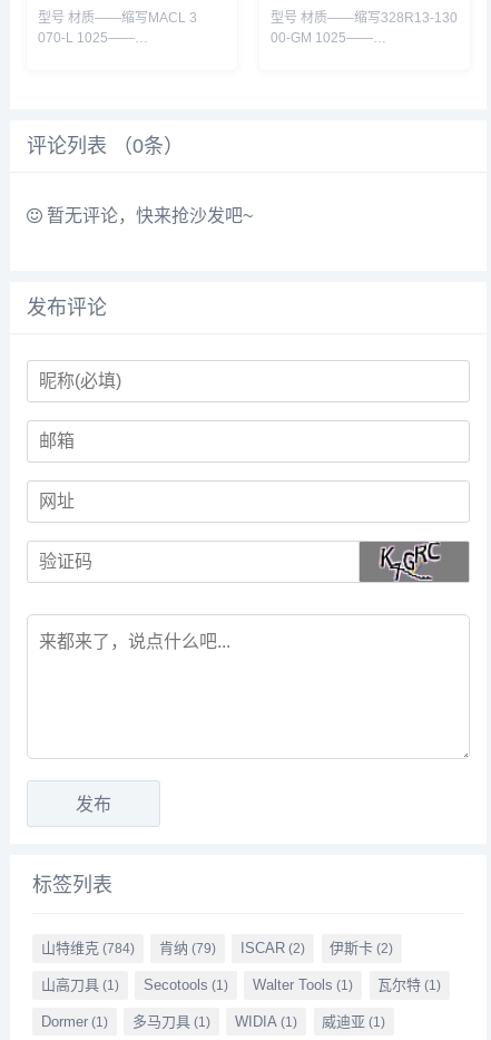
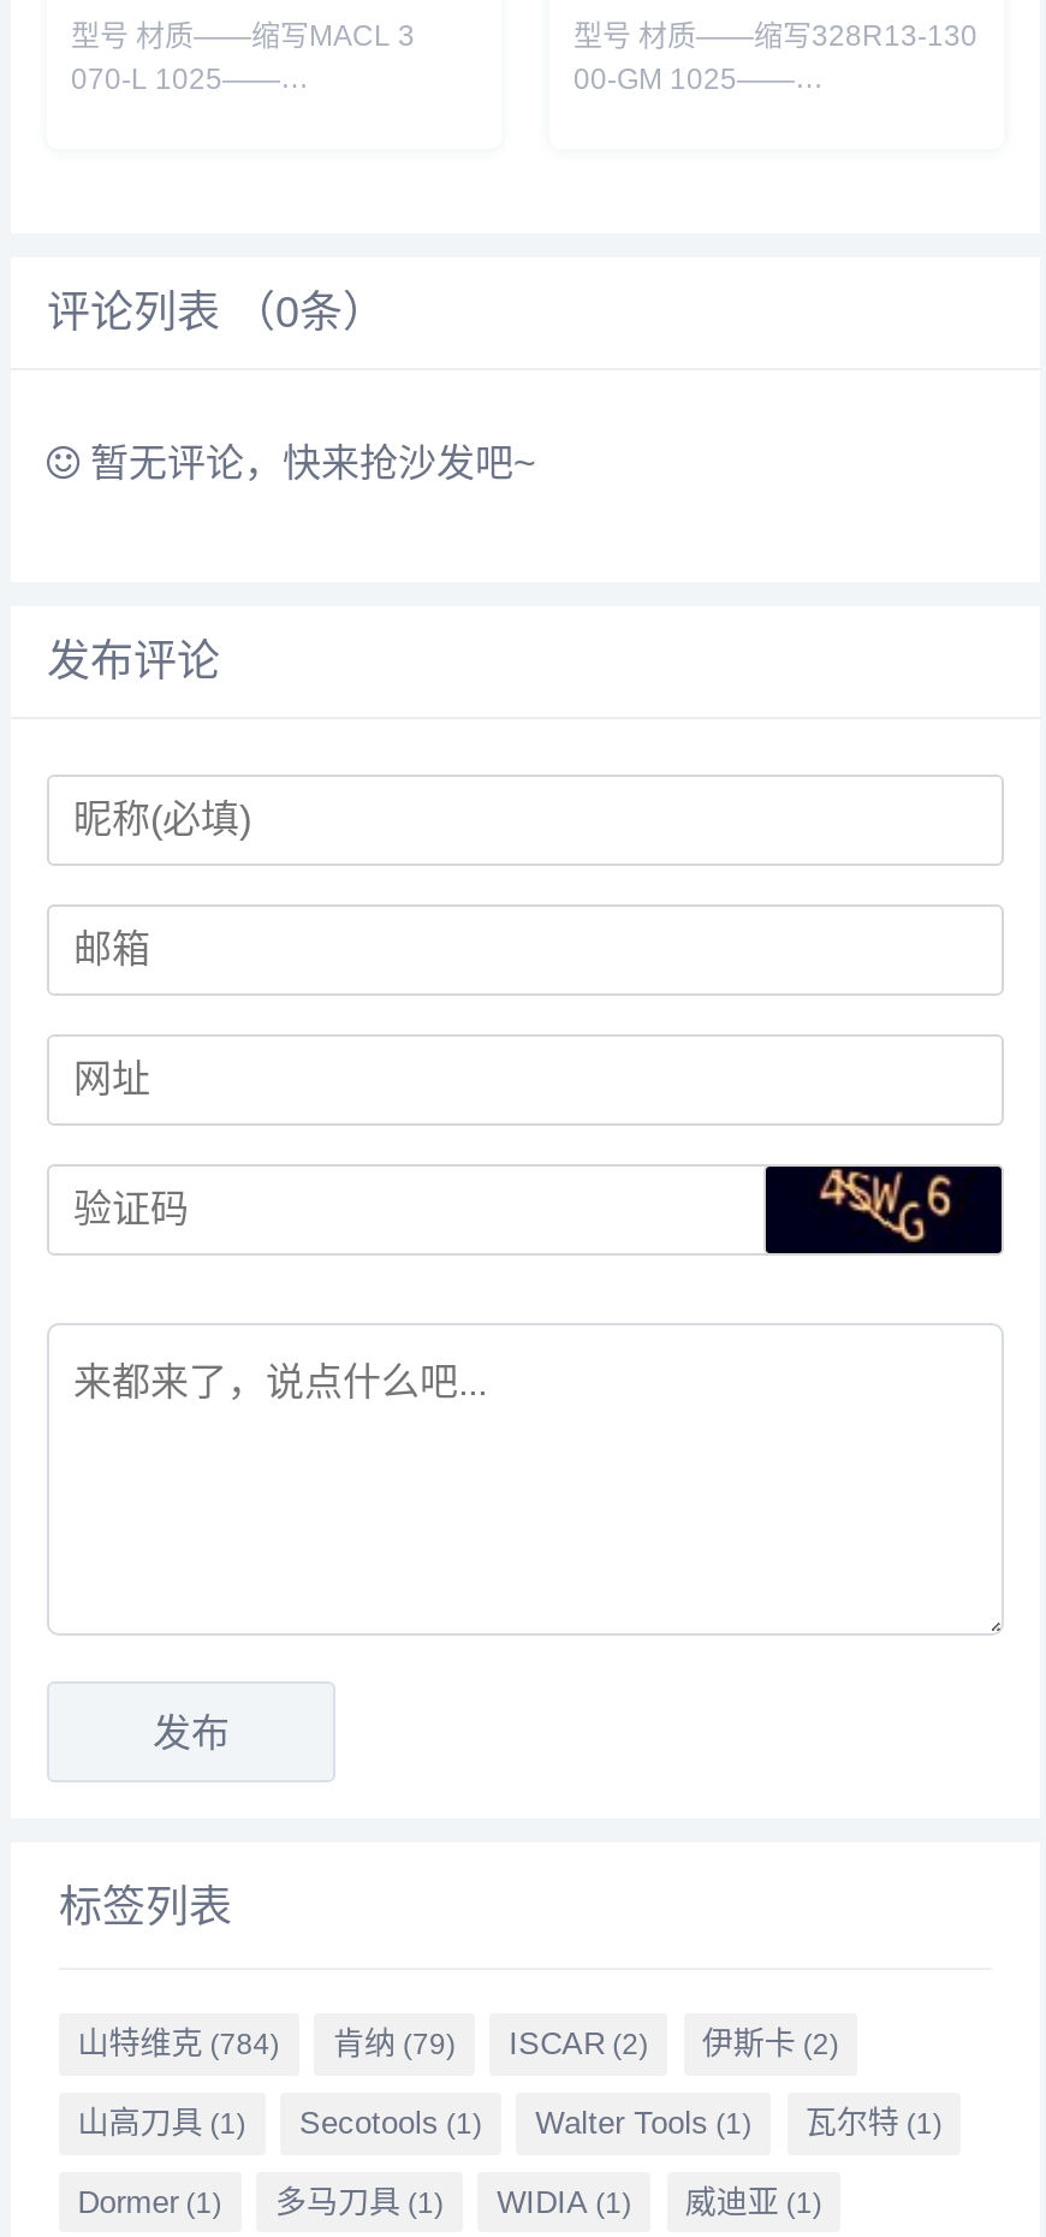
[359,541,470,583] [image] -> [766,1164,1002,1253] [image]

